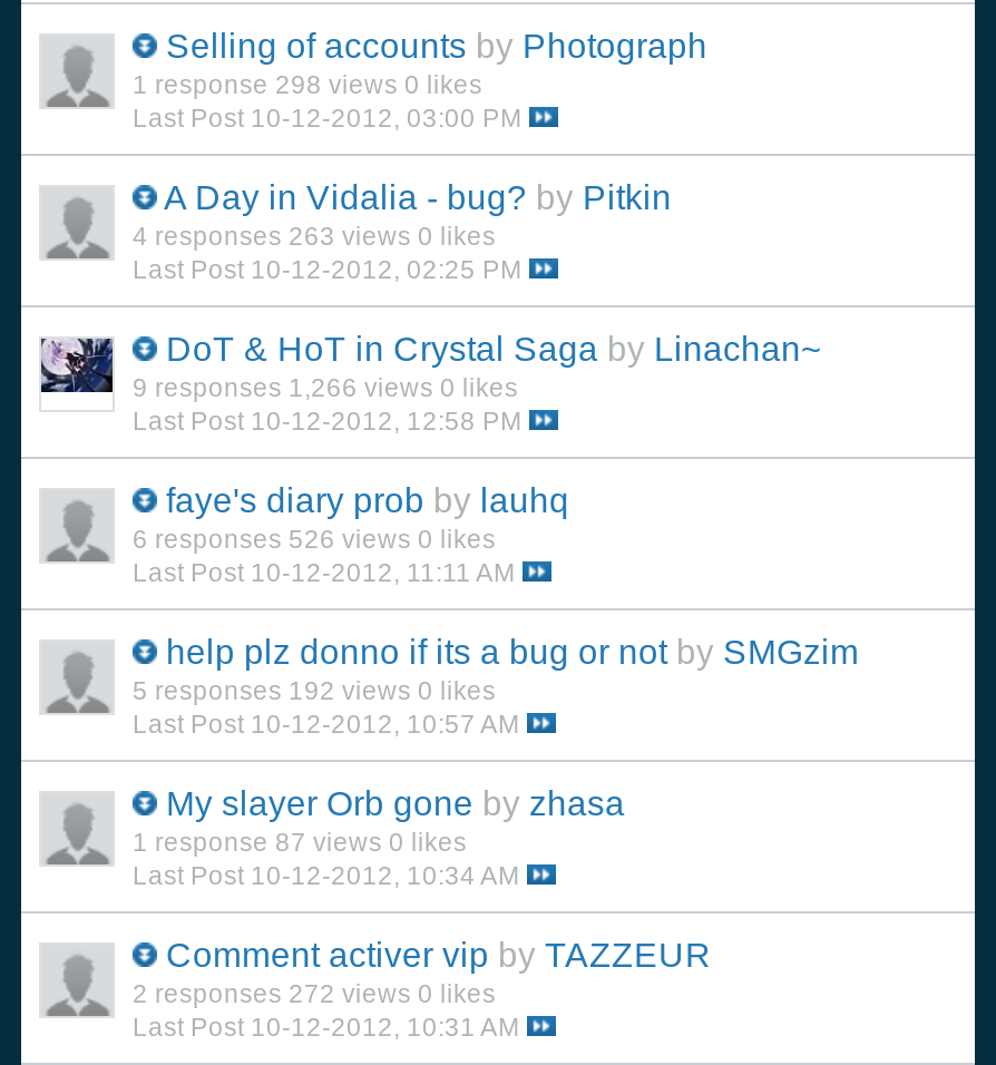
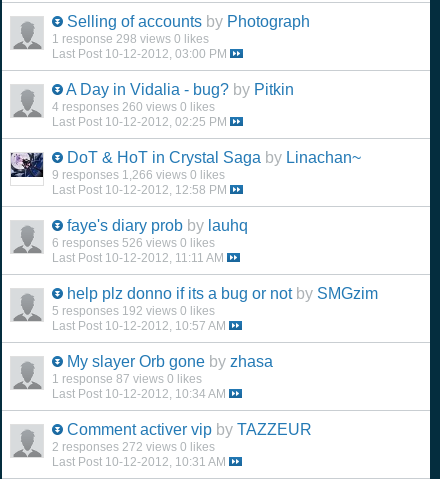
[133,221,496,250] 4 responses 263 views 0 likes -> [52,100,215,113] 4 responses 260 views 0 likes

